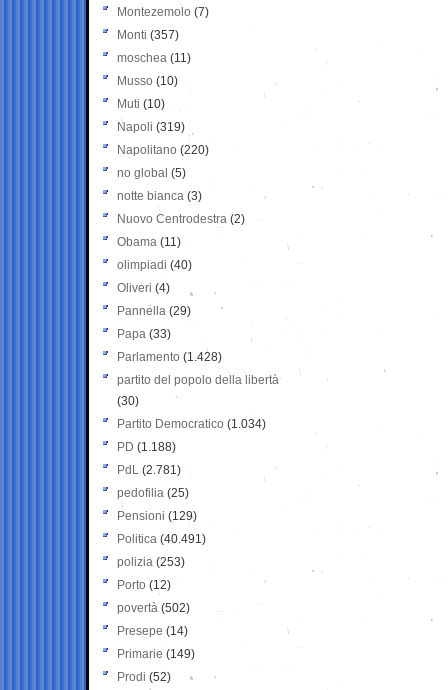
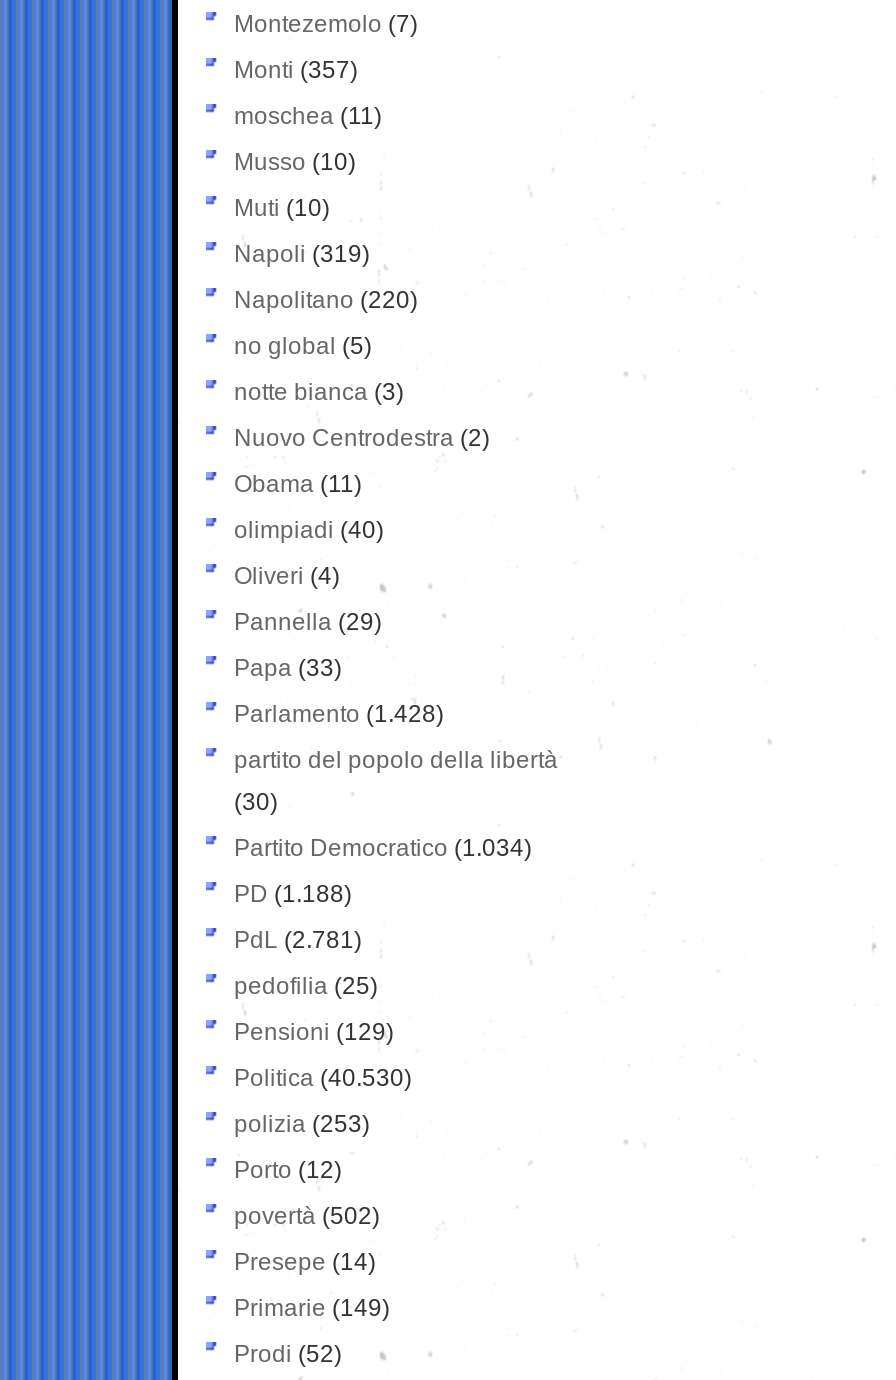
[117,532,206,546] Politica (40.491) -> [234,1064,412,1092] Politica (40.530)

